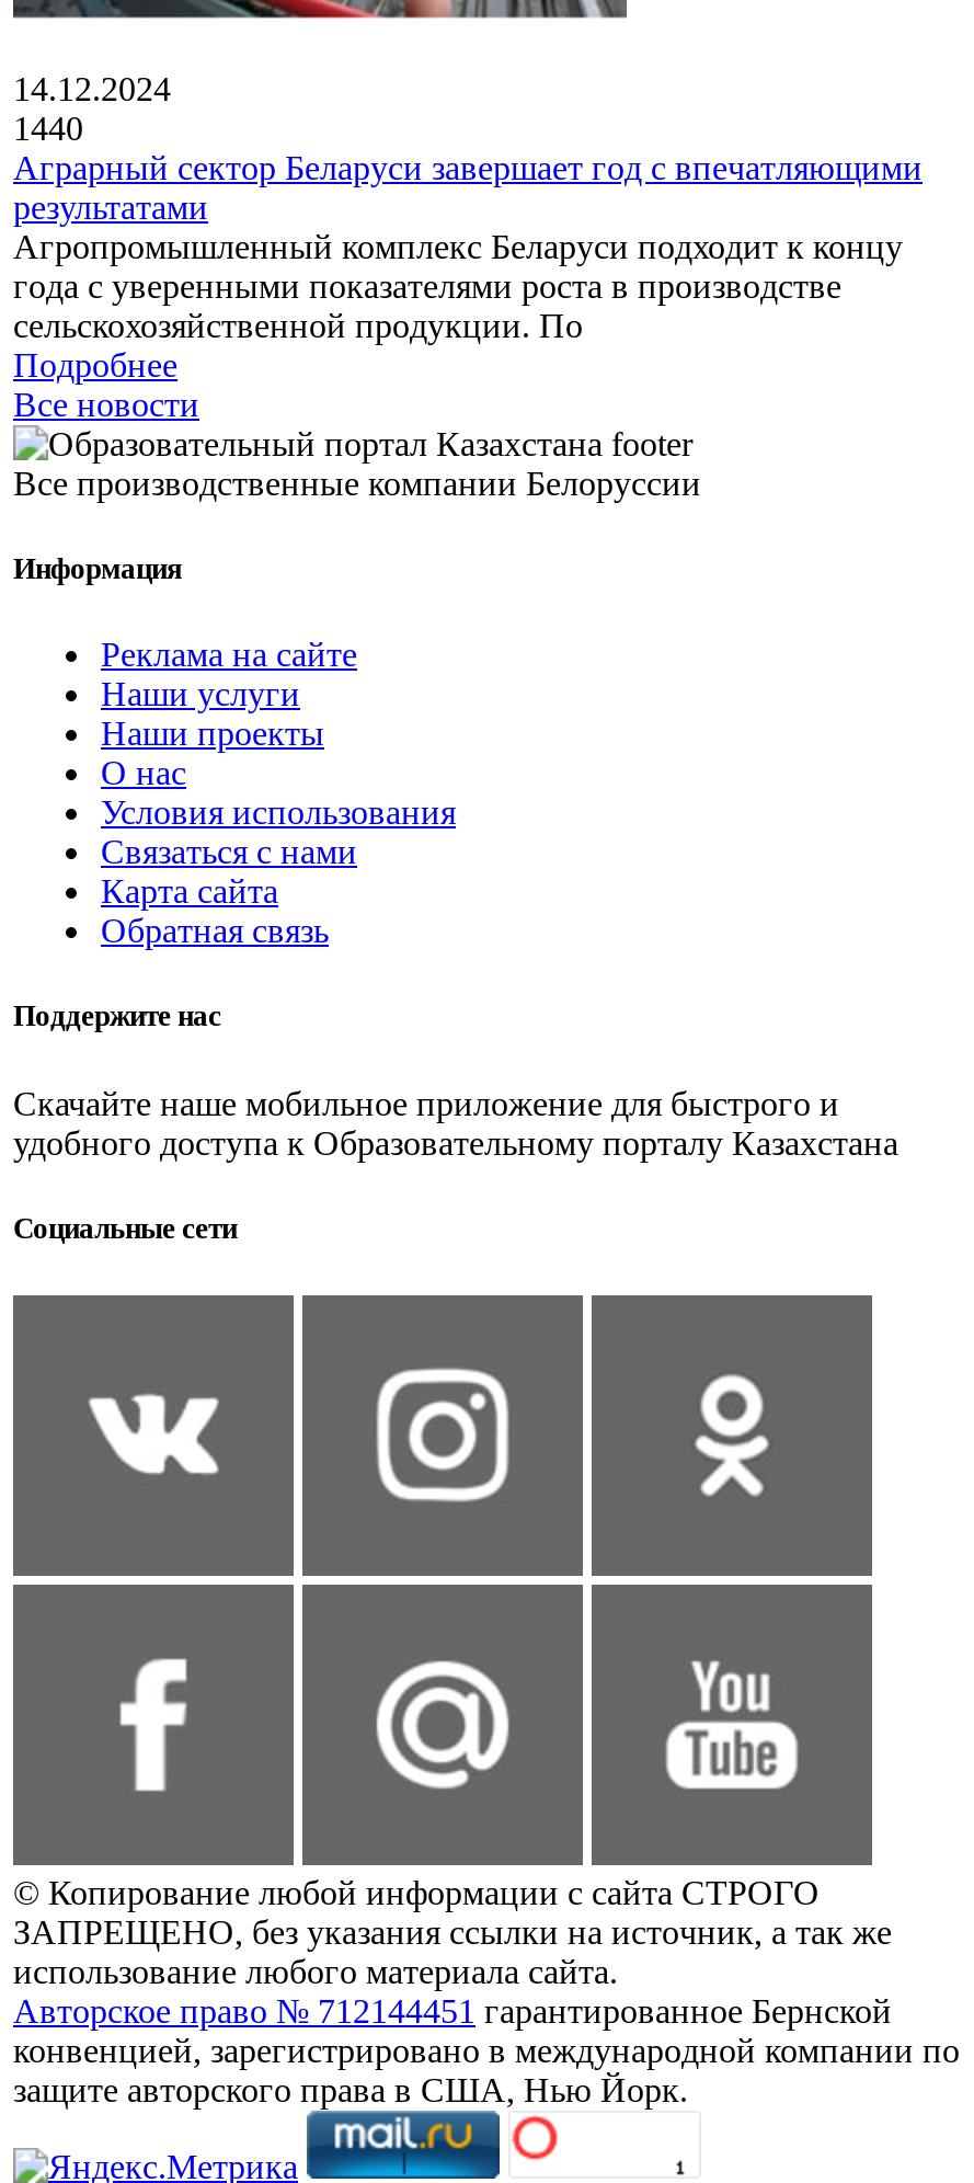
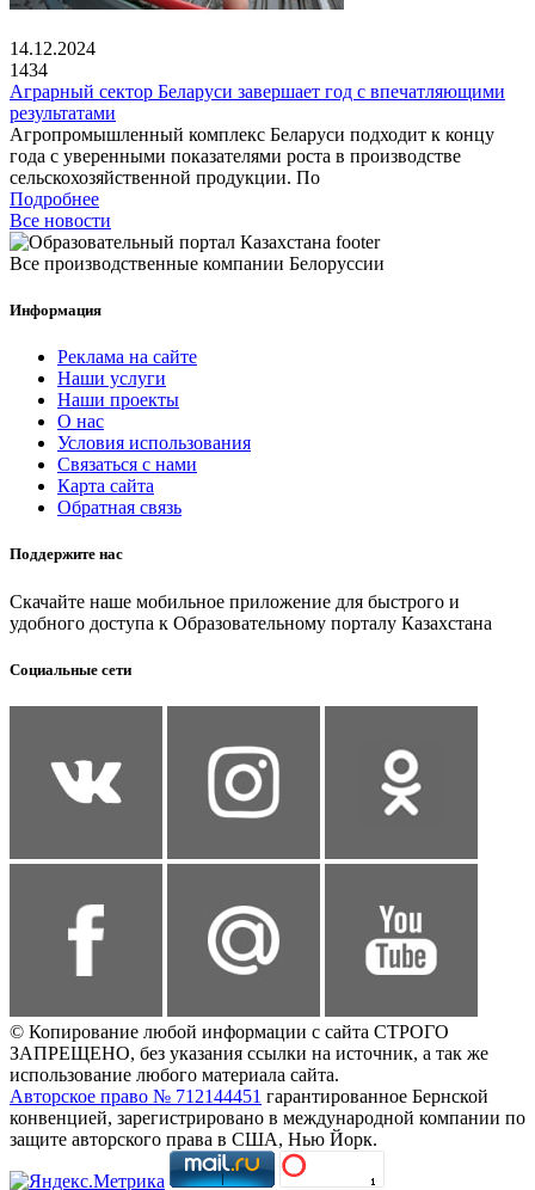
[13,109,83,147] 1440 -> [10,60,48,80] 1434

